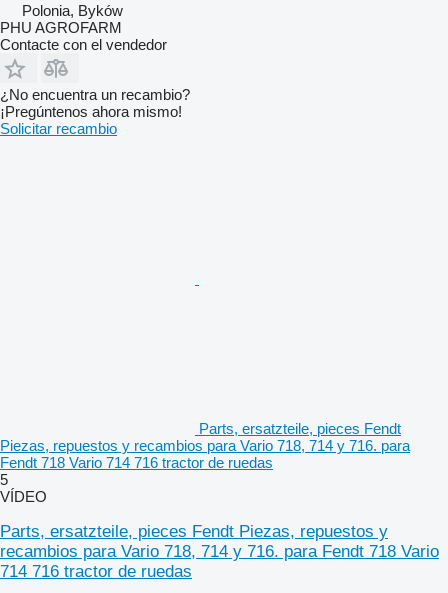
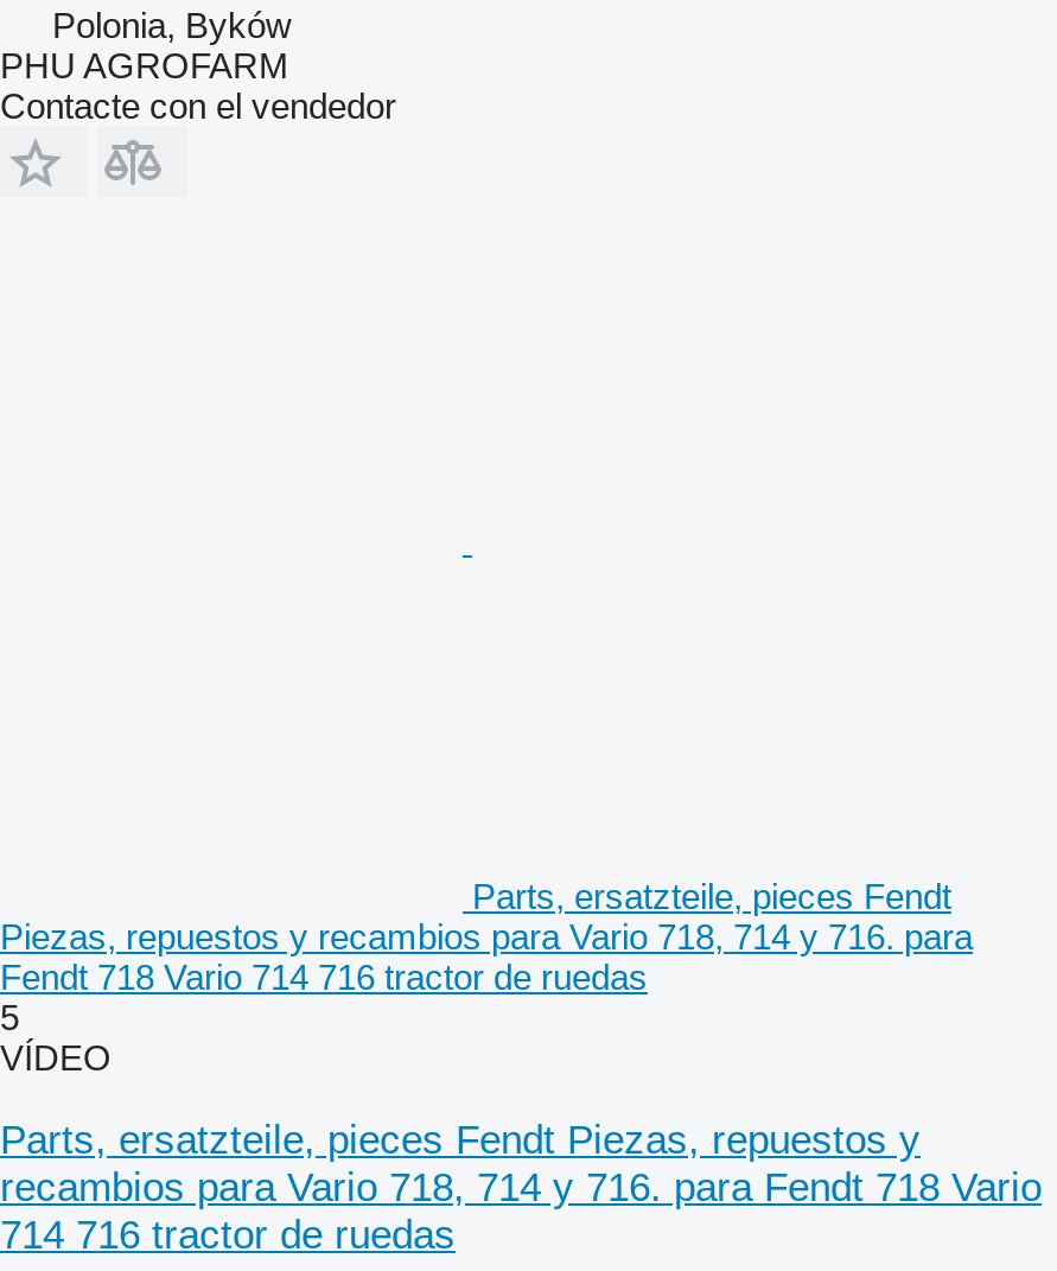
[0,86,190,137] ¿No encuentra un recambio? | ¡Pregúntenos ahora mismo! | Solicitar recambio -> none

